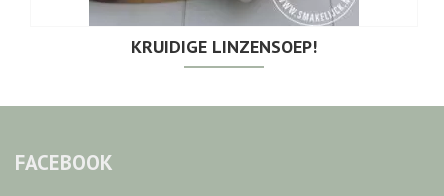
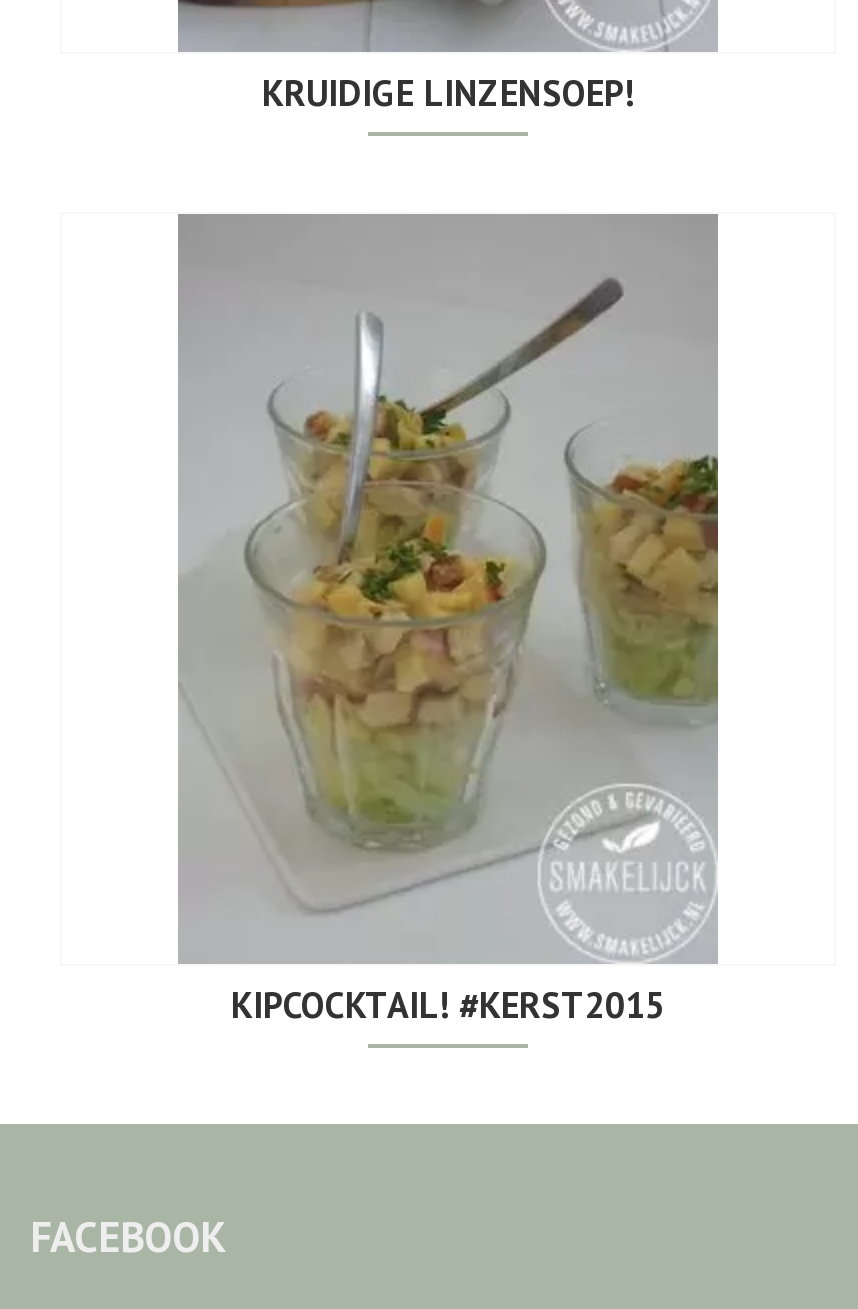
none -> [182,216,718,1028] [image] | KIPCOCKTAIL! #KERST2015

